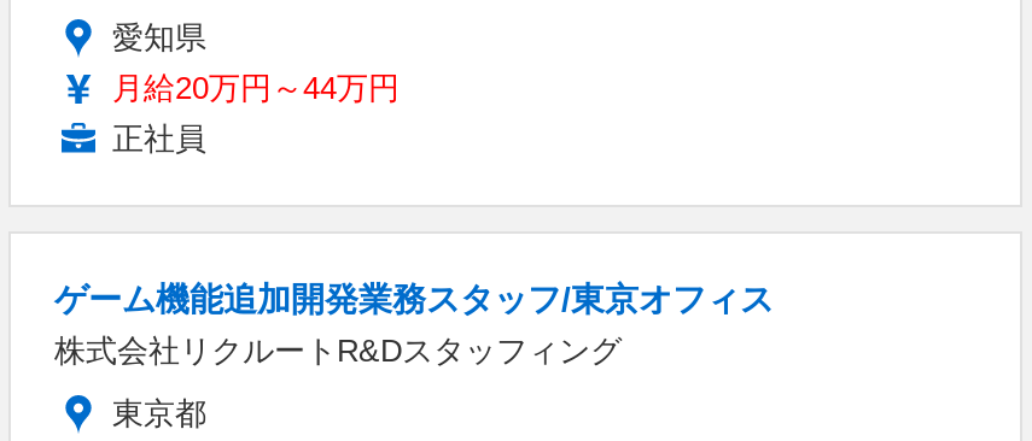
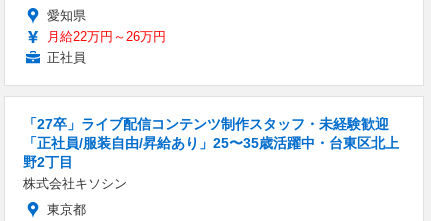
[112,70,400,106] 月給20万円～44万円 -> [47,29,166,44] 月給22万円～26万円
[54,280,774,369] ゲーム機能追加開発業務スタッフ/東京オフィス | 株式会社リクルートR&Dスタッフィング -> [23,116,399,191] 「27卒」ライブ配信コンテンツ制作スタッフ・未経験歓迎 | 「正社員/服装自由/昇給あり」25〜35歳活躍中・台東区北上 | 野2丁目 | 株式会社キソシン

